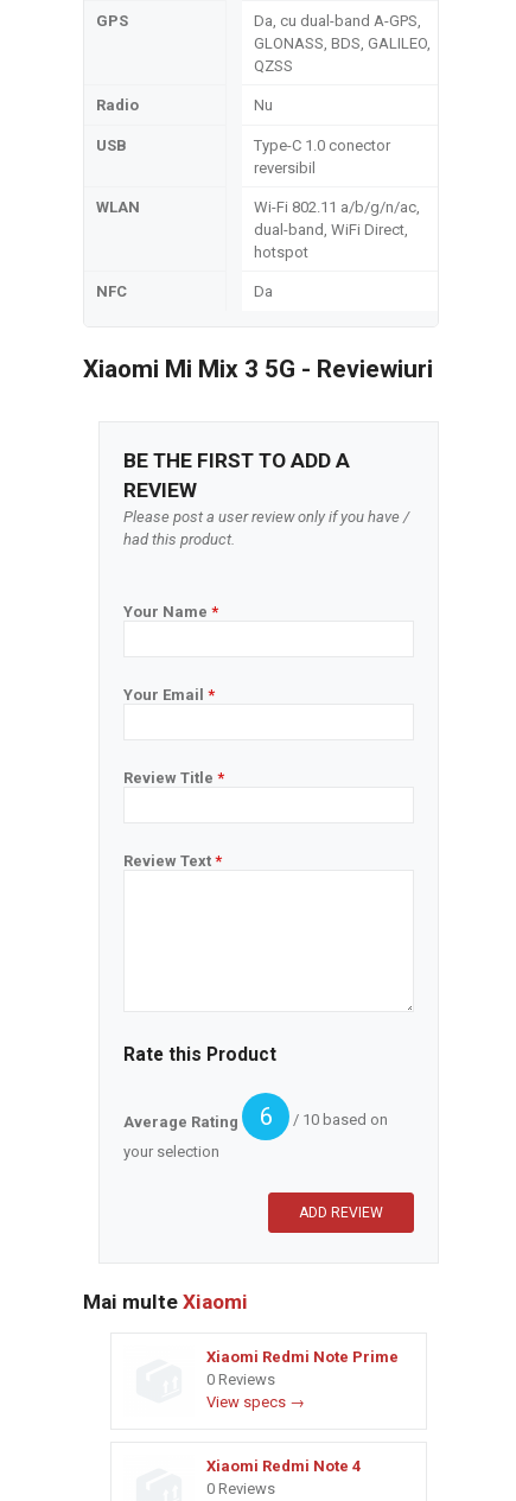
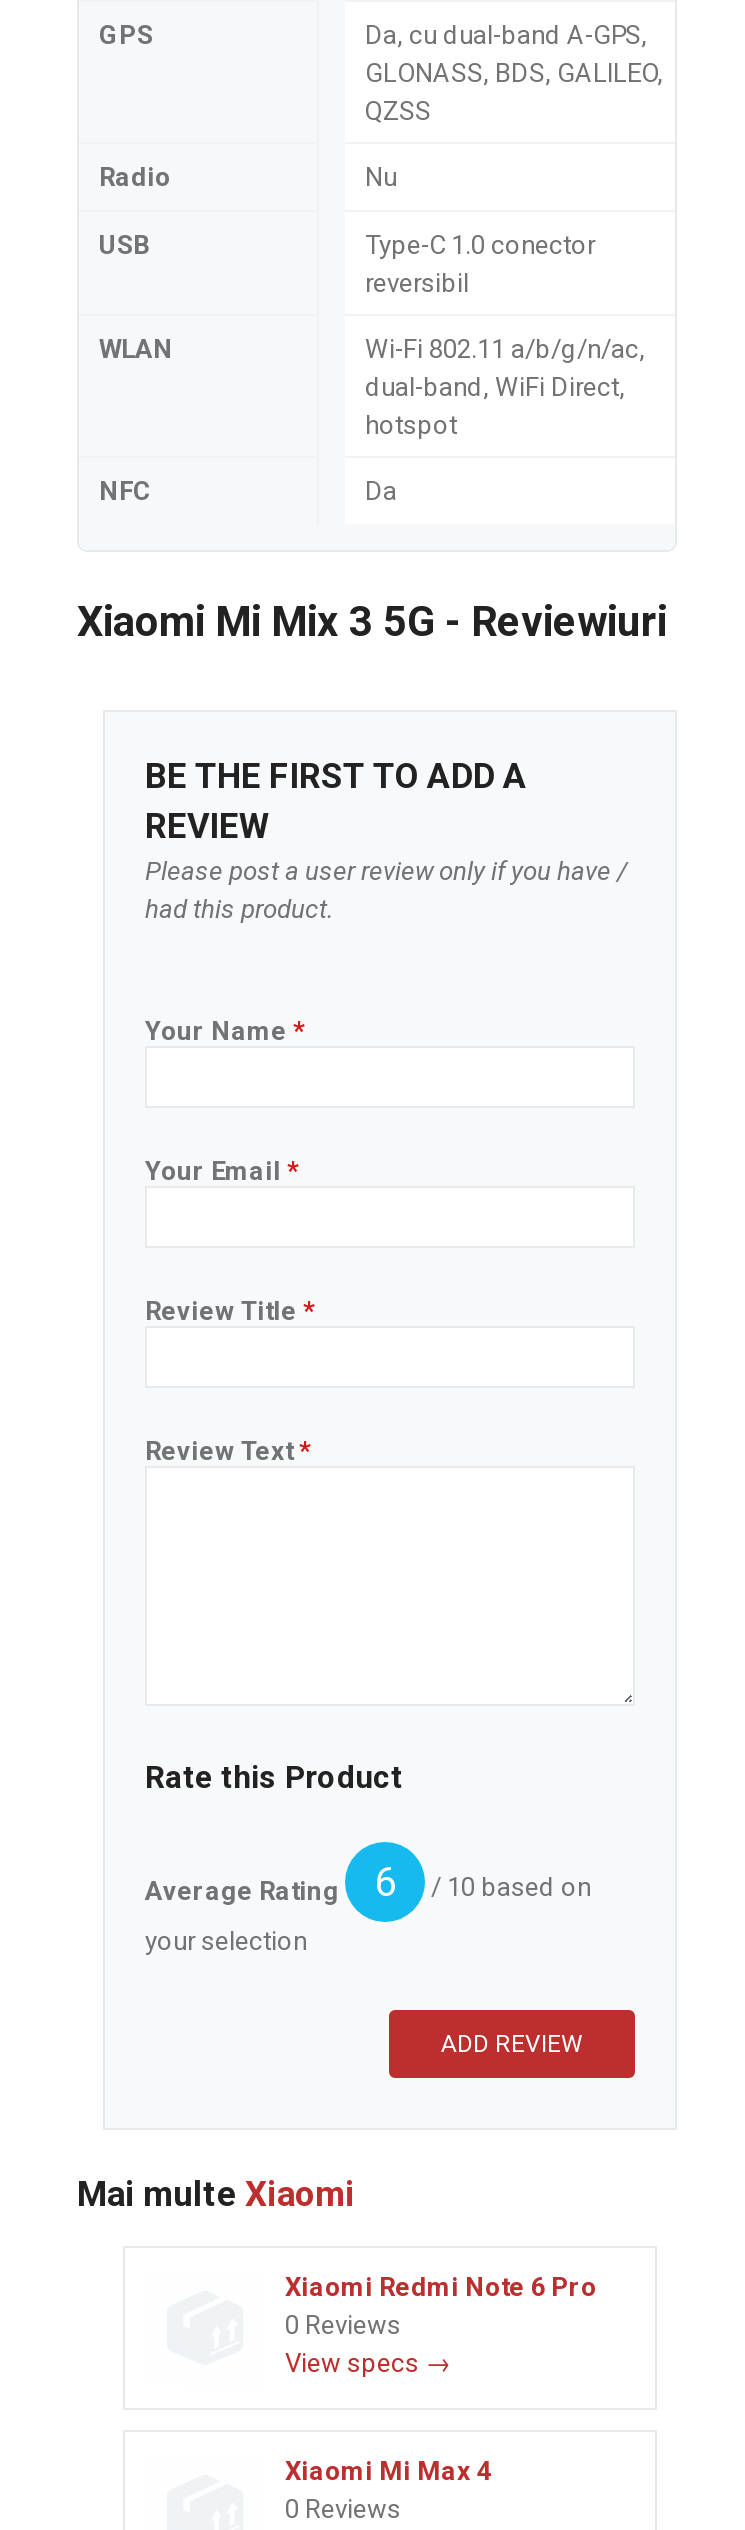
[206,1348,399,1366] Xiaomi Redmi Note Prime -> [285,2272,597,2302] Xiaomi Redmi Note 6 Pro
[206,1457,361,1475] Xiaomi Redmi Note 4 -> [285,2456,491,2486] Xiaomi Mi Max 4

